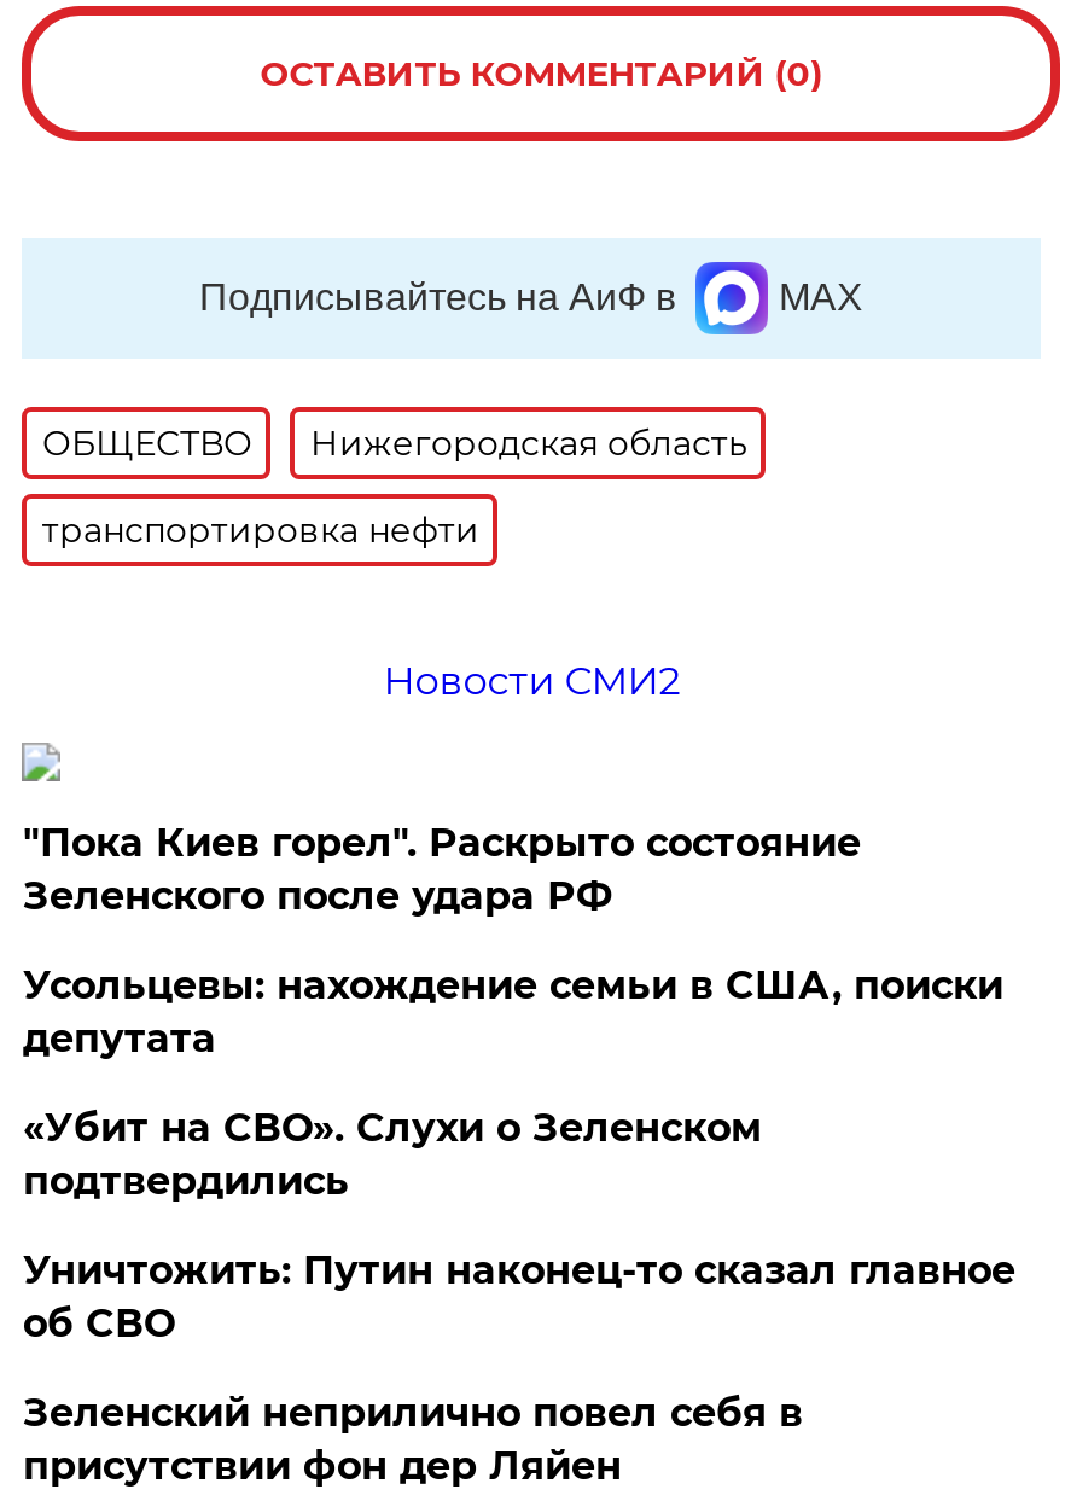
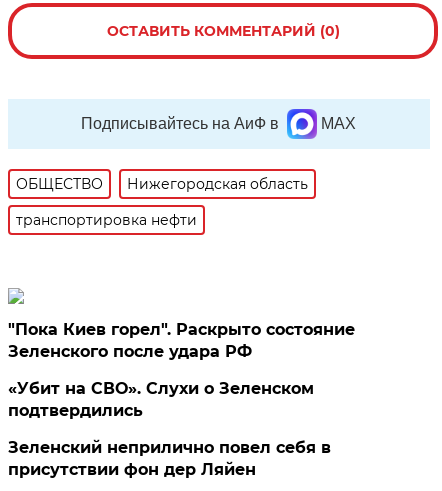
[383,658,680,704] Новости СМИ2 -> none
[23,962,1003,1061] Усольцевы: нахождение семьи в США, поиски | депутата -> none
[23,1247,1015,1346] Уничтожить: Путин наконец-то сказал главное | об СВО -> none

